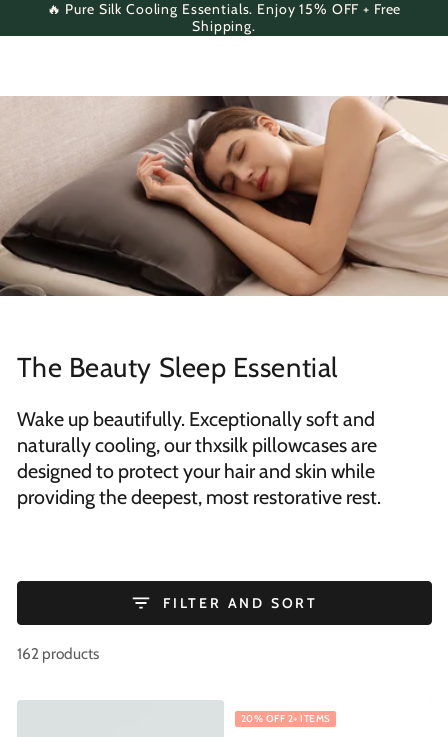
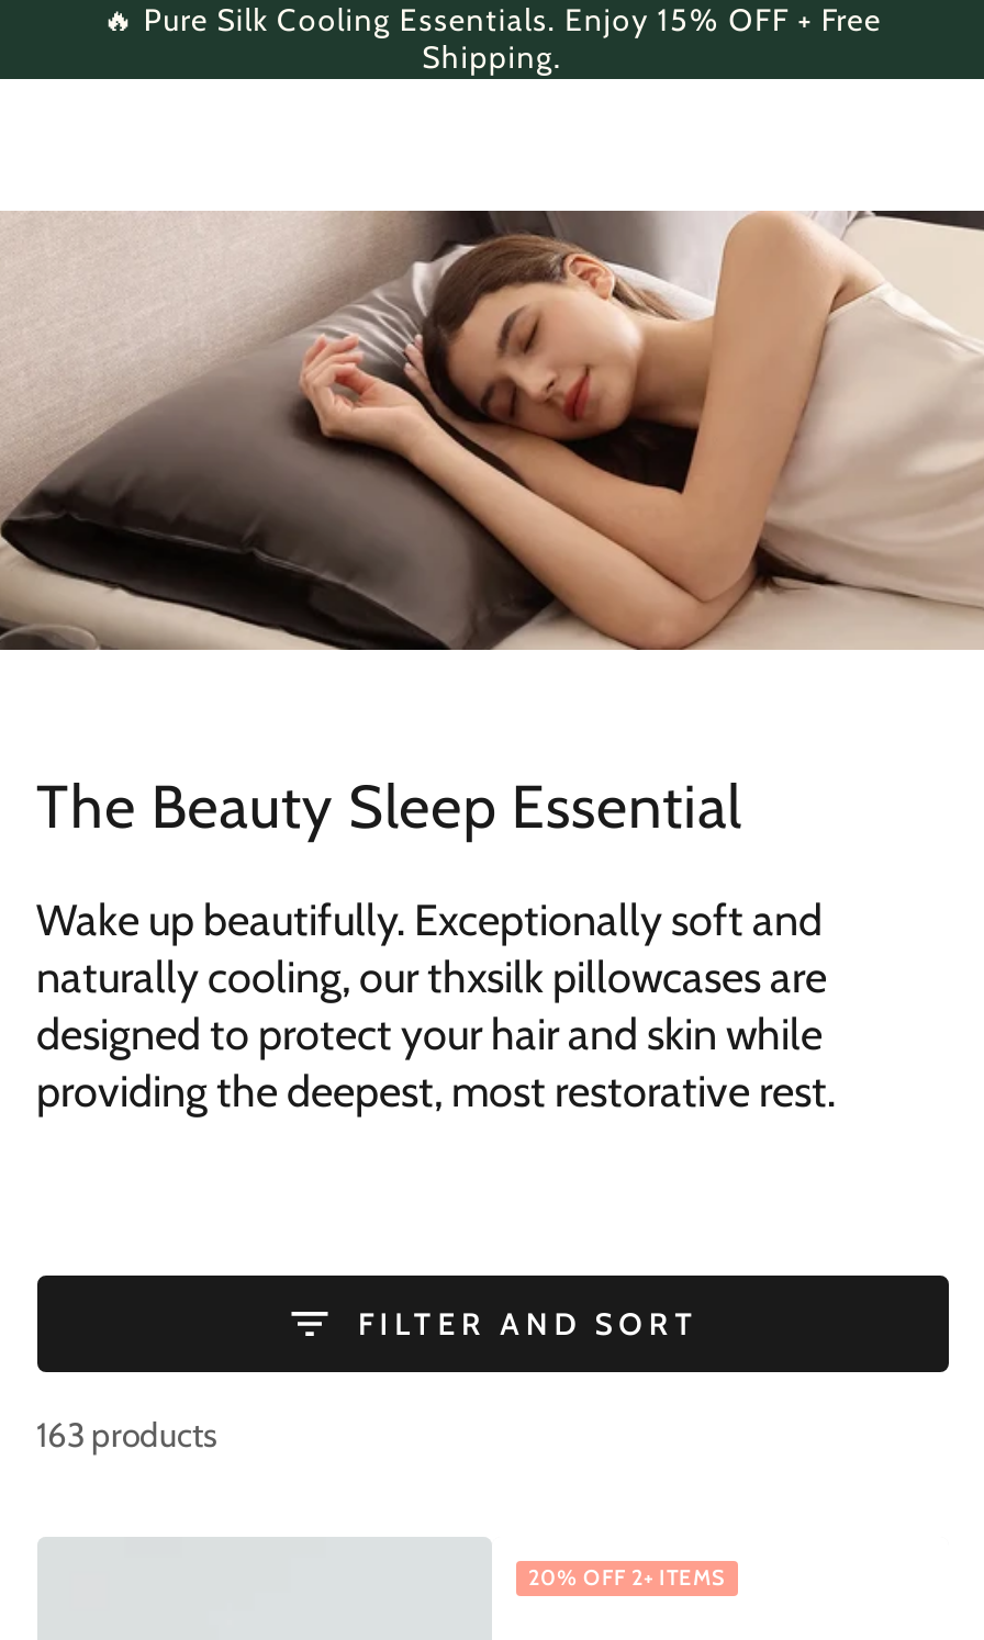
[16,644,98,663] 162 products -> [36,1414,216,1456] 163 products

